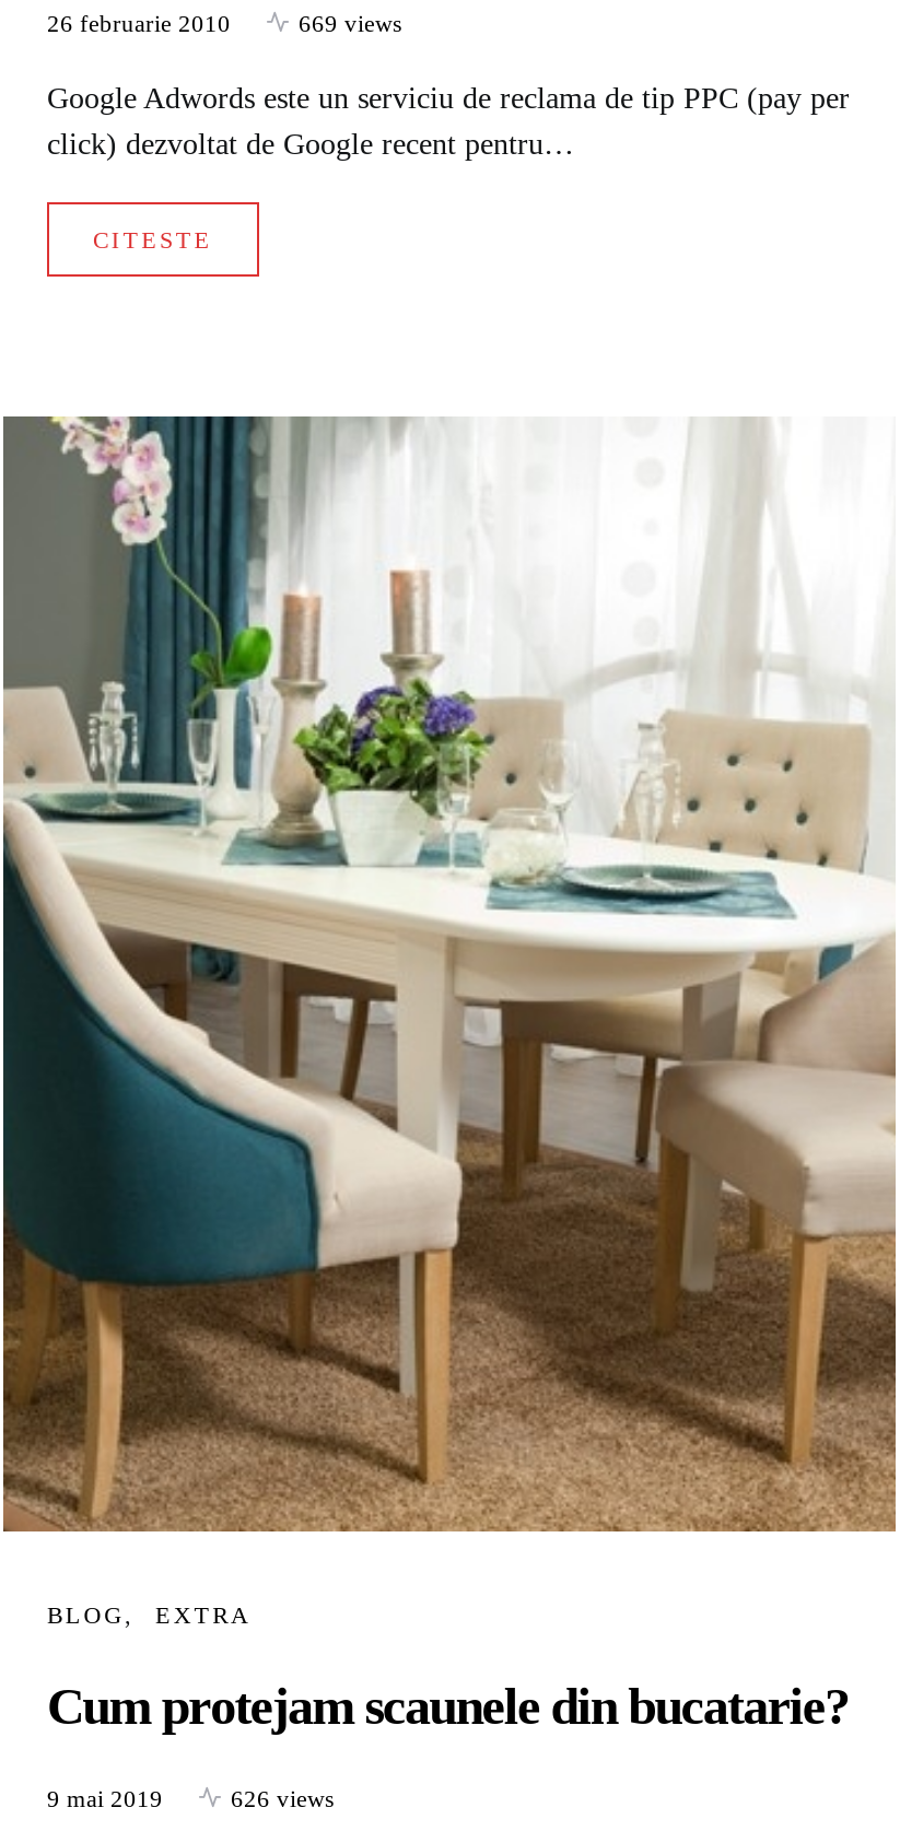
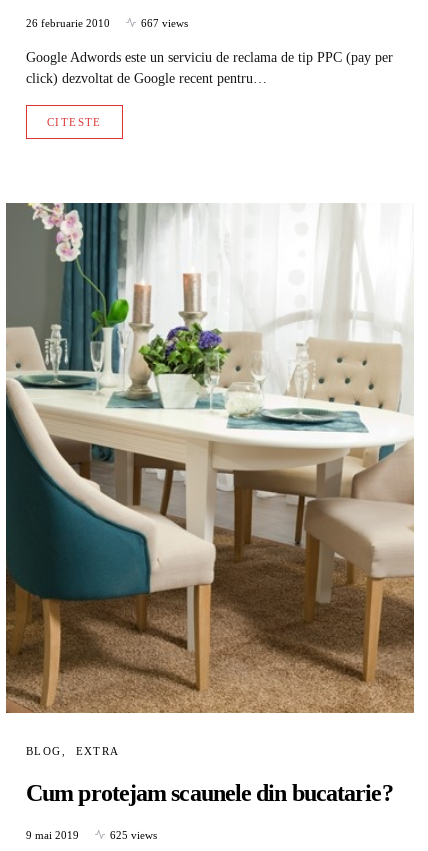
[299,10,401,36] 669 views -> [141,17,188,29] 667 views
[231,1785,334,1811] 626 views -> [110,829,157,841] 625 views

